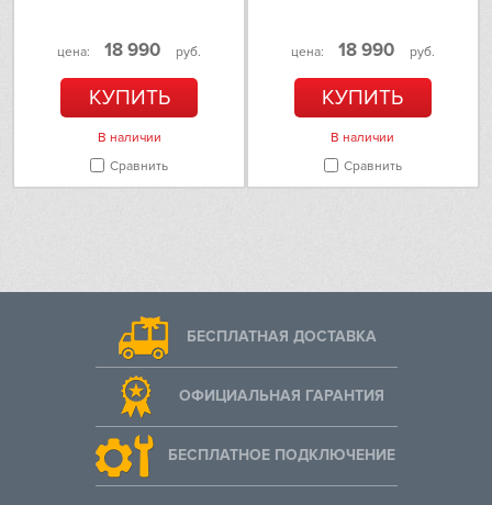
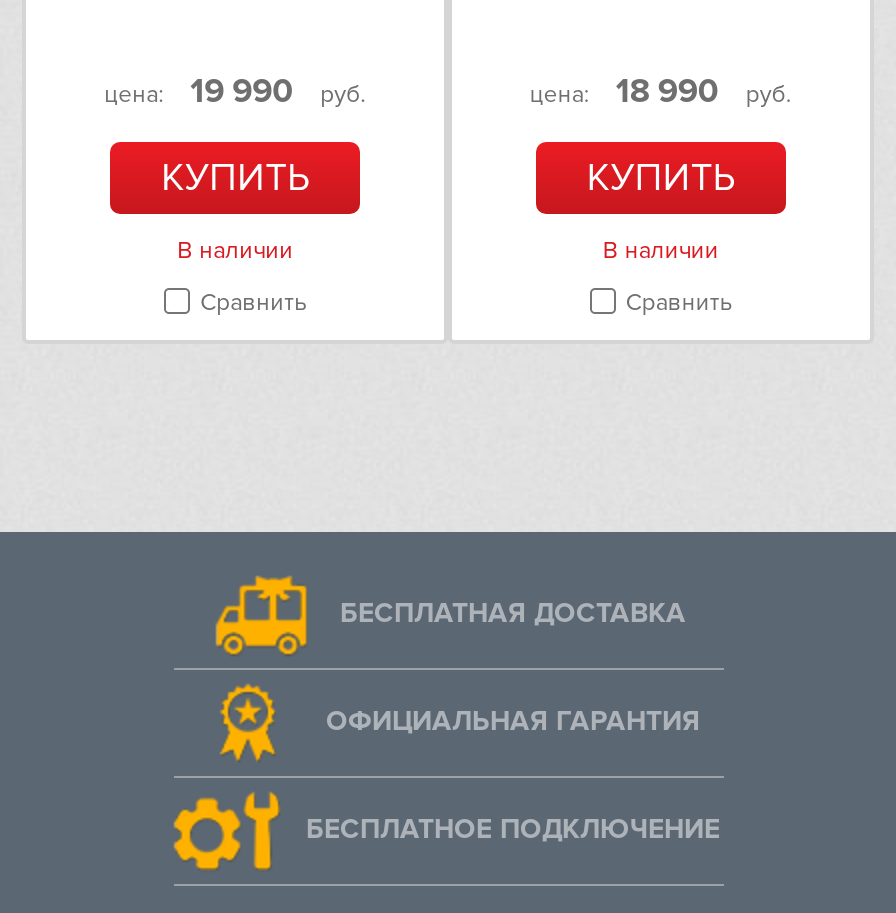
[57,39,201,61] цена: 18 990 руб. -> [104,72,366,112] цена: 19 990 руб.

